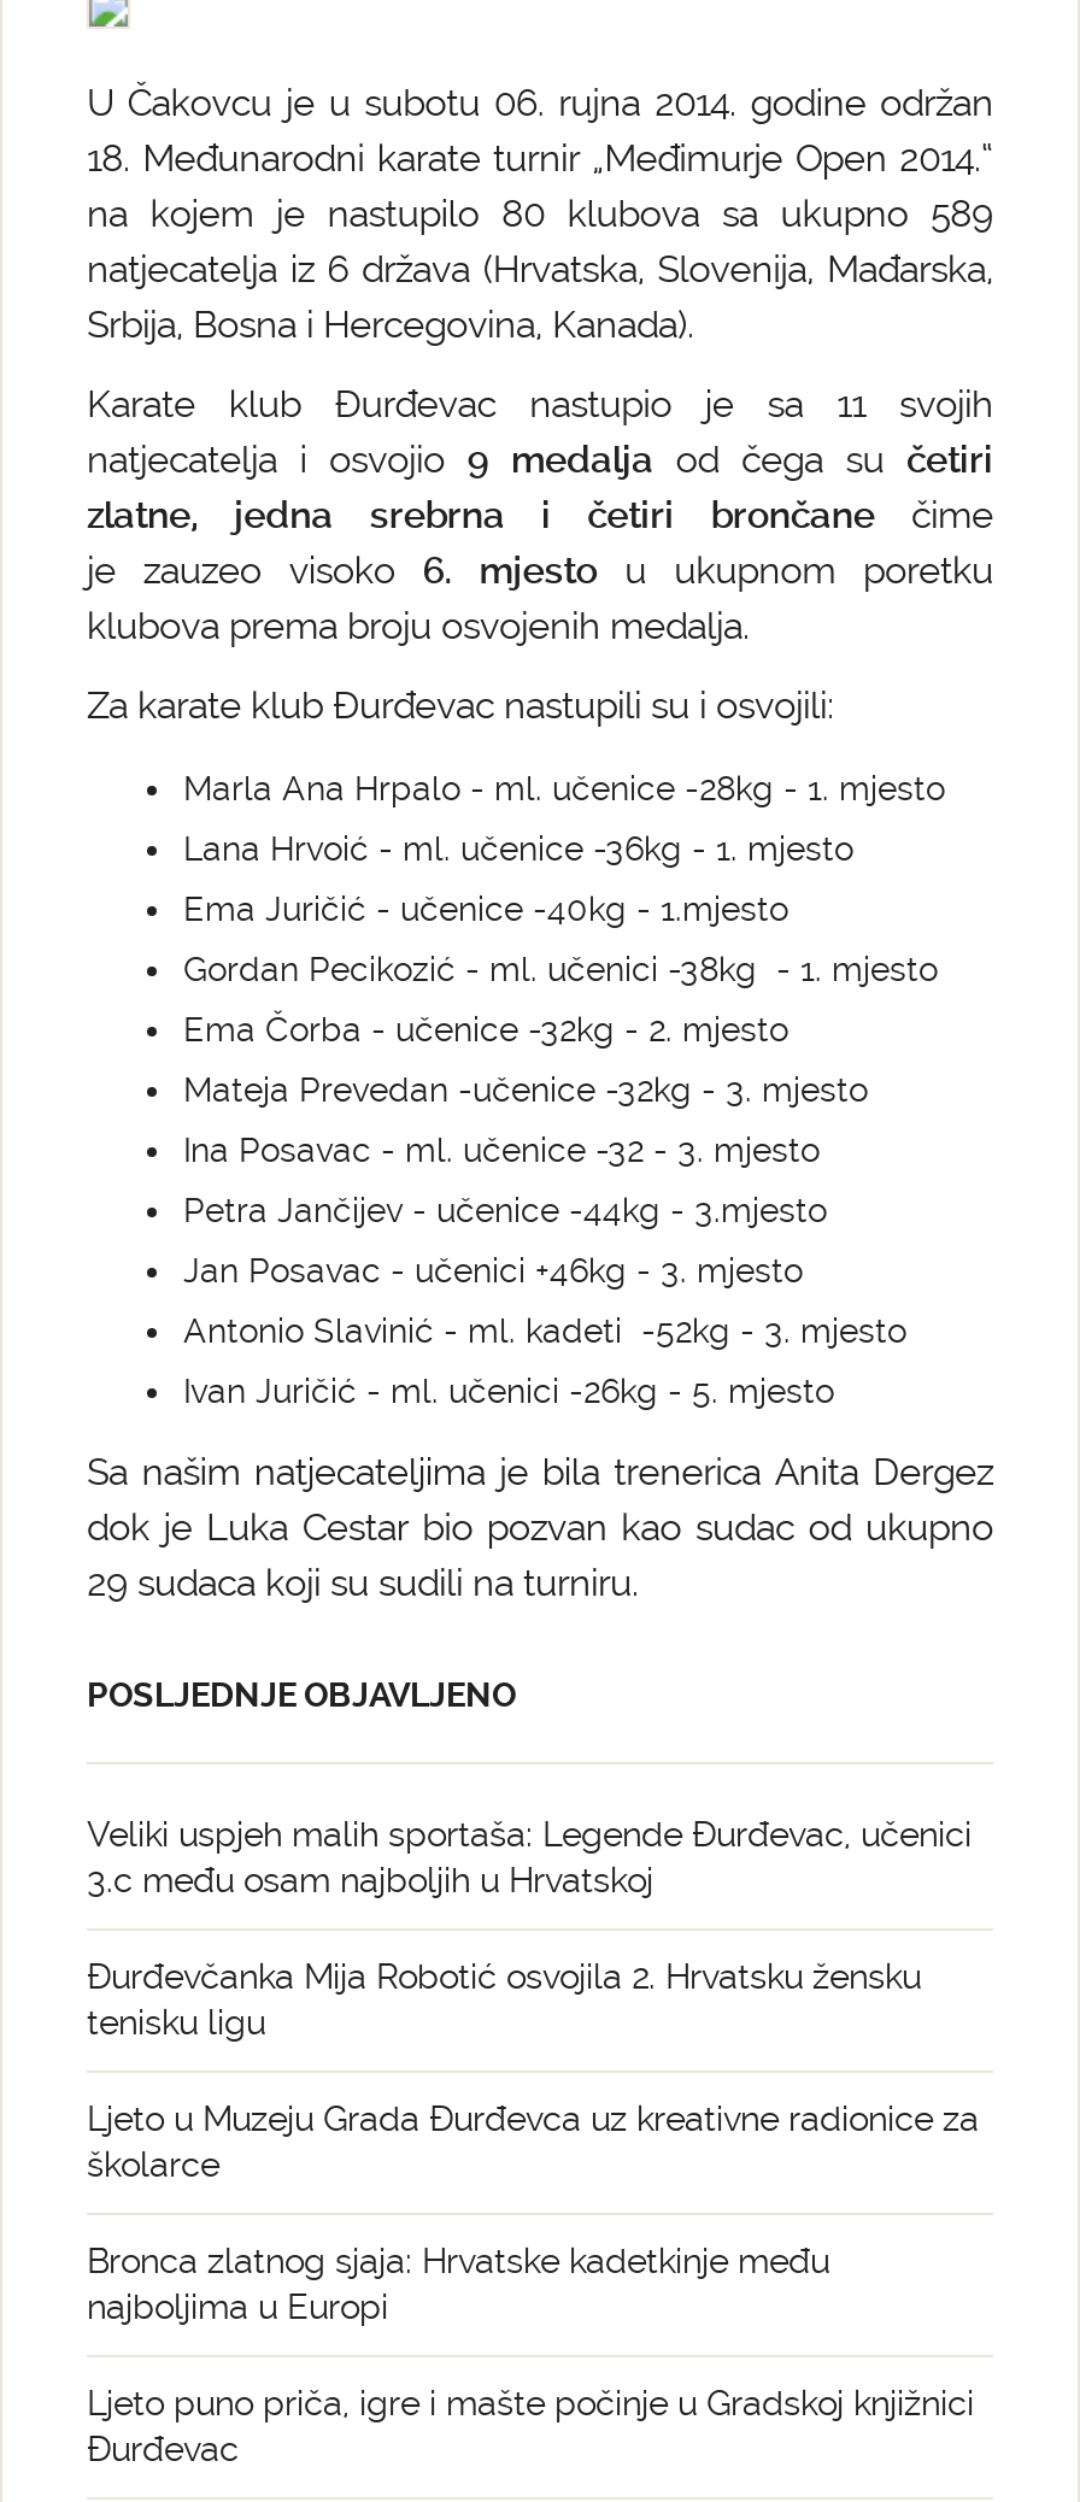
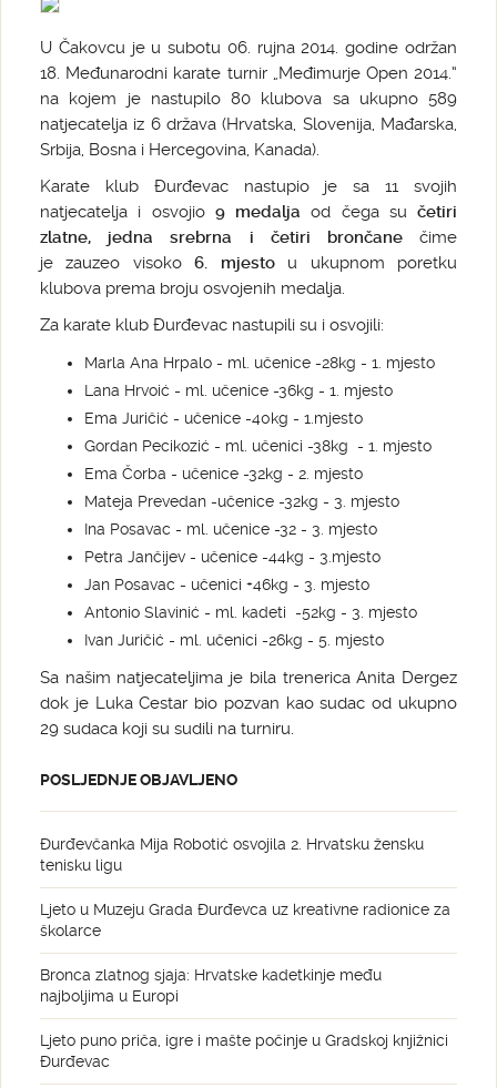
[87,1815,972,1899] Veliki uspjeh malih sportaša: Legende Đurđevac, učenici | 3.c među osam najboljih u Hrvatskoj -> none

